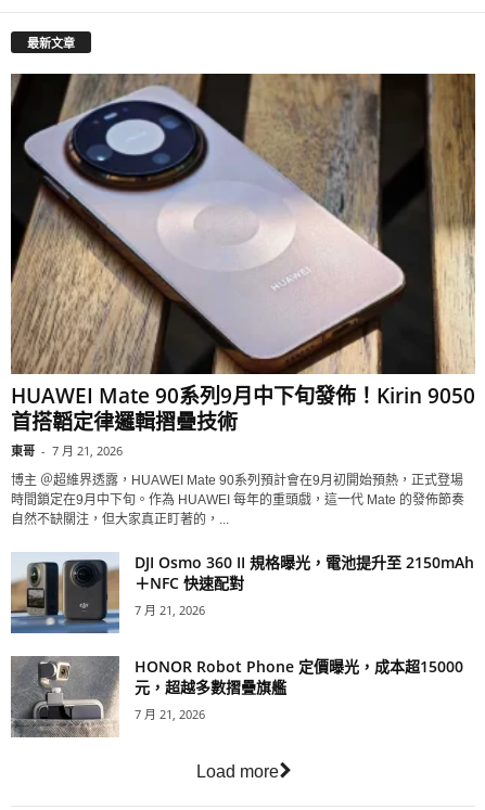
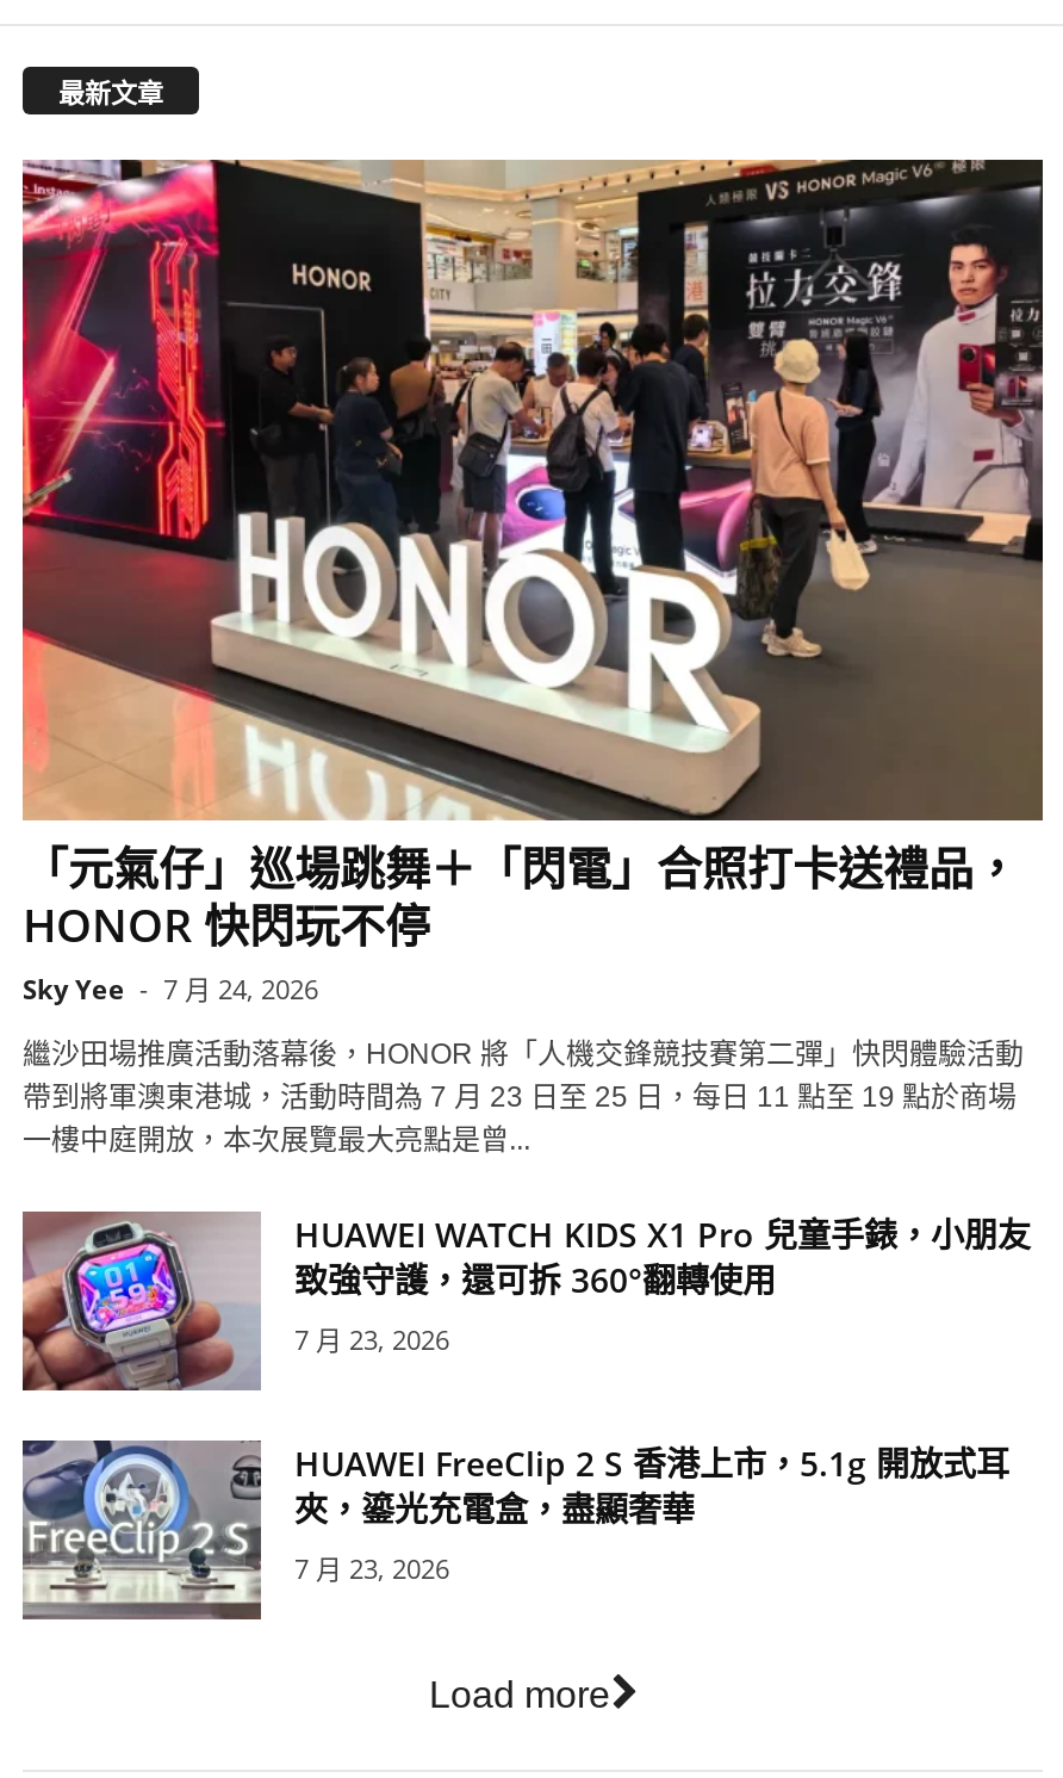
[10,73,475,458] [image] | HUAWEI Mate 90系列9月中下旬發佈！Kirin 9050 | 首搭韜定律邏輯摺疊技術 | 東哥 - 7 月 21, 2026 -> [20,159,1045,1005] [image] | 「元氣仔」巡場跳舞＋「閃電」合照打卡送禮品， | HONOR 快閃玩不停 | Sky Yee - 7 月 24, 2026
[11,473,464,527] 博主 ＠超維界透露，HUAWEI Mate 90系列預計會在9月初開始預熱，正式登場 | 時間鎖定在9月中下旬。作為 HUAWEI 每年的重頭戲，這一代 Mate 的發佈節奏 | 自然不缺關注，但大家真正盯著的，... -> [23,1036,1024,1155] 繼沙田場推廣活動落幕後，HONOR 將「人機交鋒競技賽第二彈」快閃體驗活動 | 帶到將軍澳東港城，活動時間為 7 月 23 日至 25 日，每日 11 點至 19 點於商場 | 一樓中庭開放，本次展覽最大亮點是曾...
[10,552,474,634] [image] | DJI Osmo 360 II 規格曝光，電池提升至 2150mAh | ＋NFC 快速配對 | 7 月 21, 2026 -> [20,1210,1031,1392] [image] | HUAWEI WATCH KIDS X1 Pro 兒童手錶，小朋友 | 致強守護，還可拆 360°翻轉使用 | 7 月 23, 2026
[11,656,463,737] [image] | HONOR Robot Phone 定價曝光，成本超15000 | 元，超越多數摺疊旗艦 | 7 月 21, 2026 -> [23,1439,1009,1621] [image] | HUAWEI FreeClip 2 S 香港上市，5.1g 開放式耳 | 夾，鎏光充電盒，盡顯奢華 | 7 月 23, 2026

